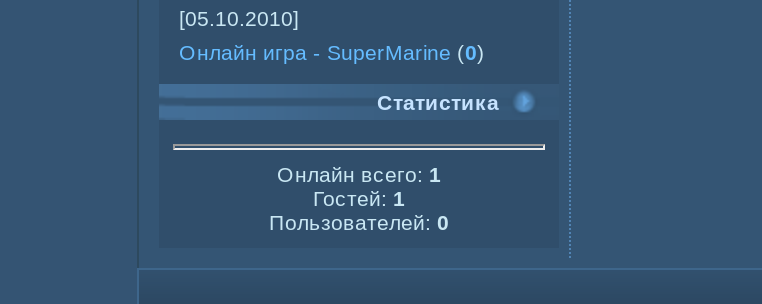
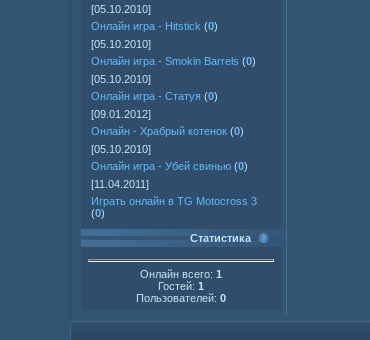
[179,40,485,64] Онлайн игра - SuperMarine (0) -> [91,20,257,219] Онлайн игра - Hitstick (0) | [05.10.2010] | Онлайн игра - Smokin Barrels (0) | [05.10.2010] | Онлайн игра - Статуя (0) | [09.01.2012] | Онлайн - Храбрый котенок (0) | [05.10.2010] | Онлайн игра - Убей свинью (0) | [11.04.2011] | Играть онлайн в TG Motocross 3 | (0)

